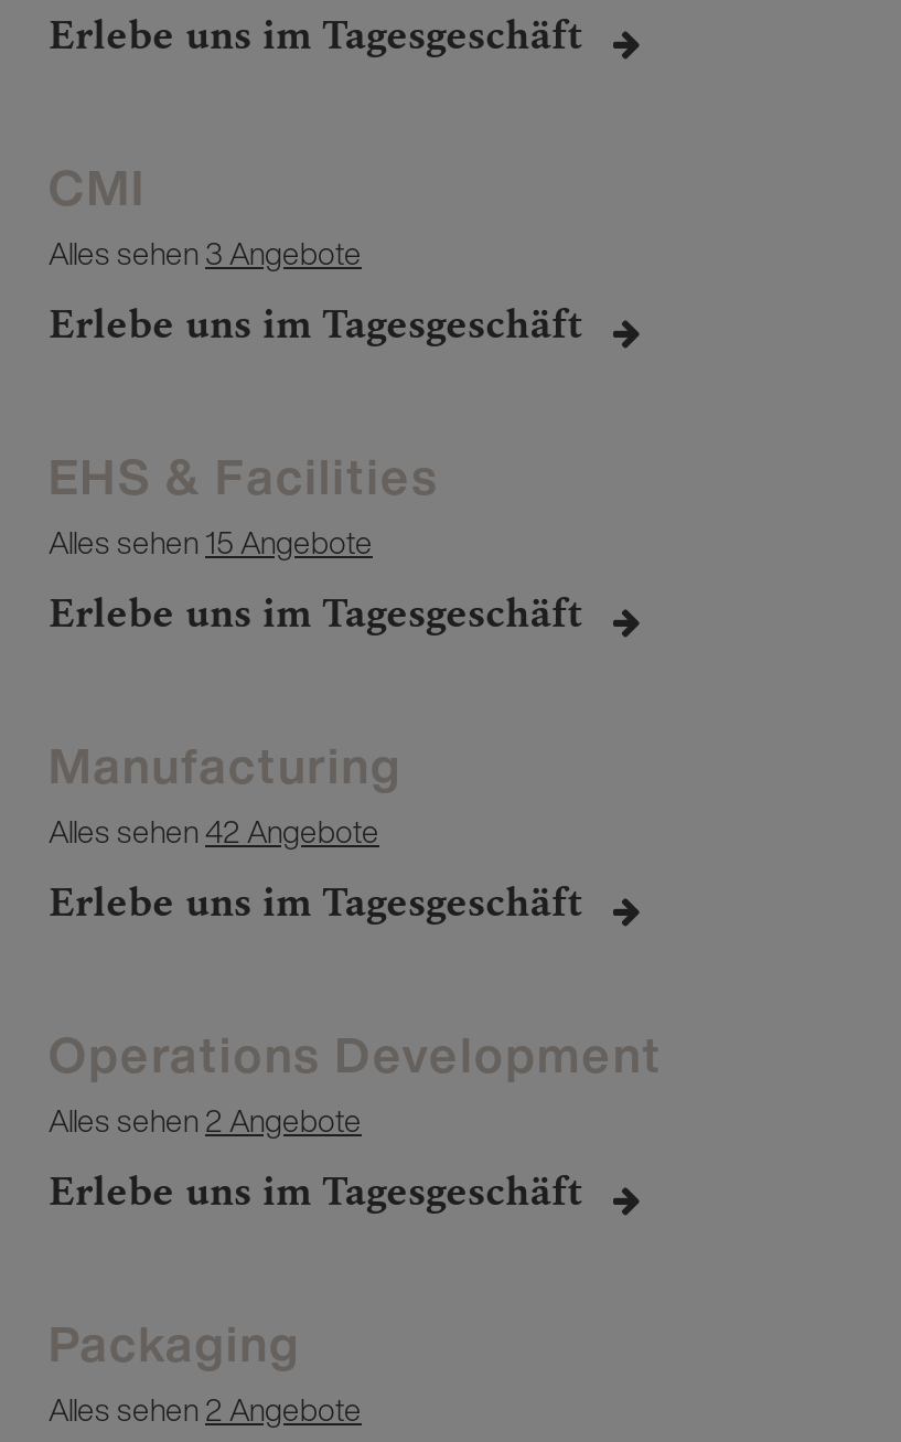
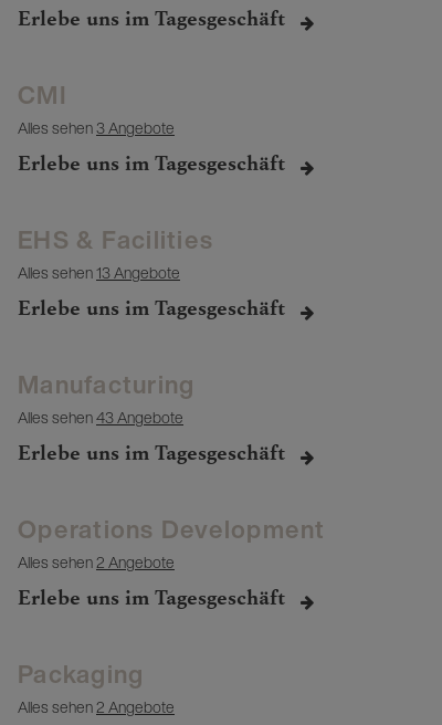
[49,519,373,565] Alles sehen 15 Angebote -> [18,261,180,284] Alles sehen 13 Angebote
[49,808,379,854] Alles sehen 42 Angebote -> [18,406,183,429] Alles sehen 43 Angebote

